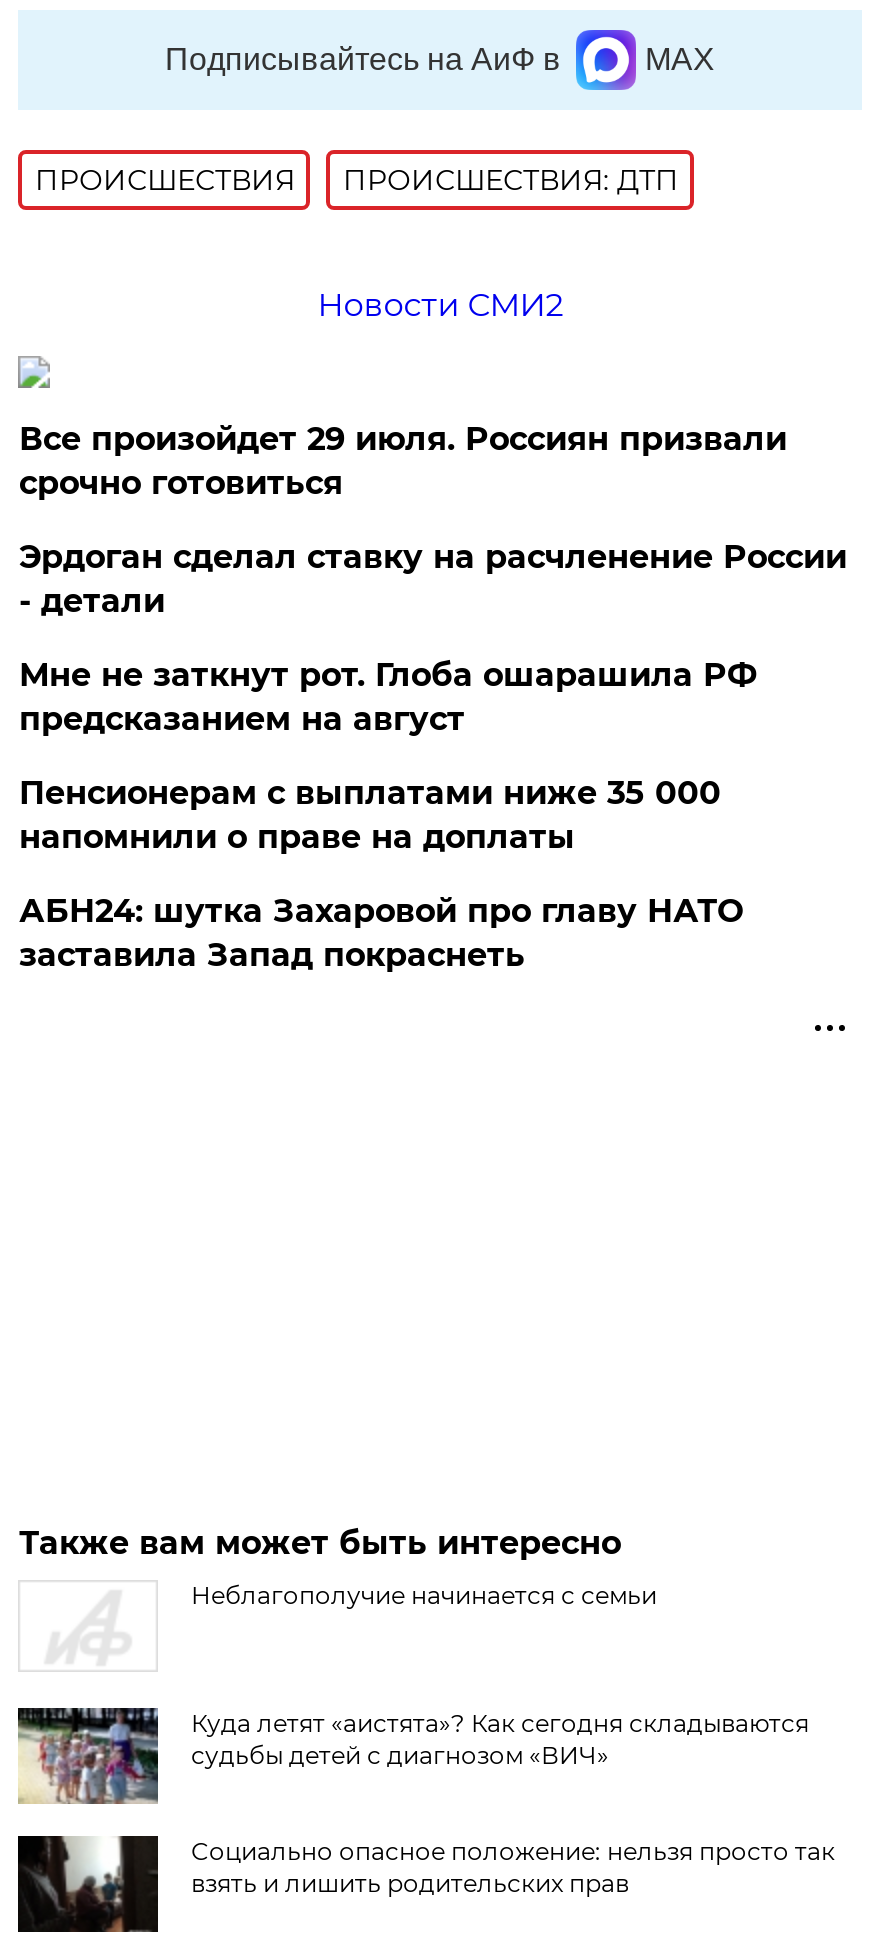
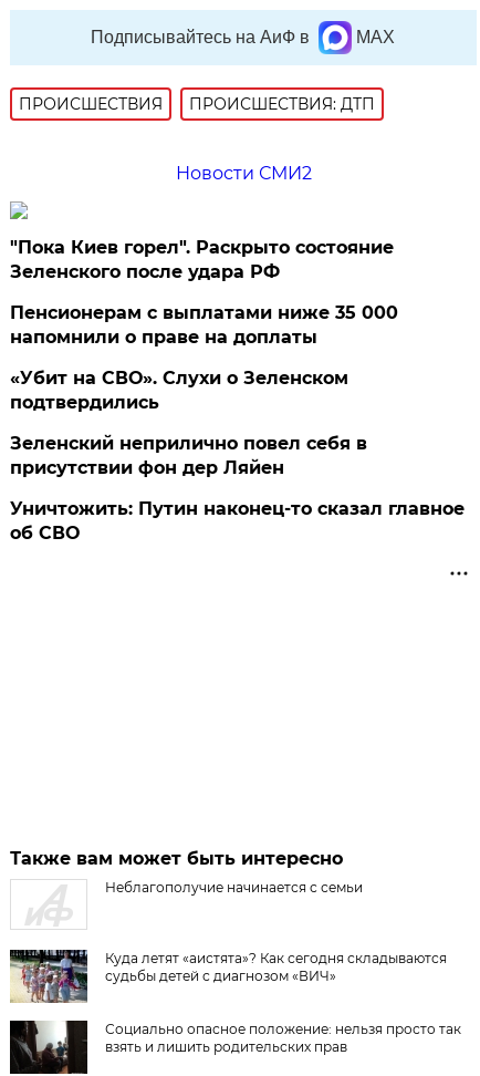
[19,420,847,738] Все произойдет 29 июля. Россиян призвали | срочно готовиться | Эрдоган сделал ставку на расчленение России | - детали | Мне не заткнут рот. Глоба ошарашила РФ | предсказанием на август -> [10,237,394,282] "Пока Киев горел". Раскрыто состояние | Зеленского после удара РФ
moved [19,774,721,856] -> [10,302,399,348]: Пенсионерам с выплатами ниже 35 000 | напомнили о праве на доплаты
[19,892,743,974] АБН24: шутка Захаровой про главу НАТО | заставила Запад покраснеть -> [10,368,465,544] «Убит на СВО». Слухи о Зеленском | подтвердились | Зеленский неприлично повел cебя в | присутствии фон дер Ляйен | Уничтожить: Путин наконец-то сказал главное | об СВО

